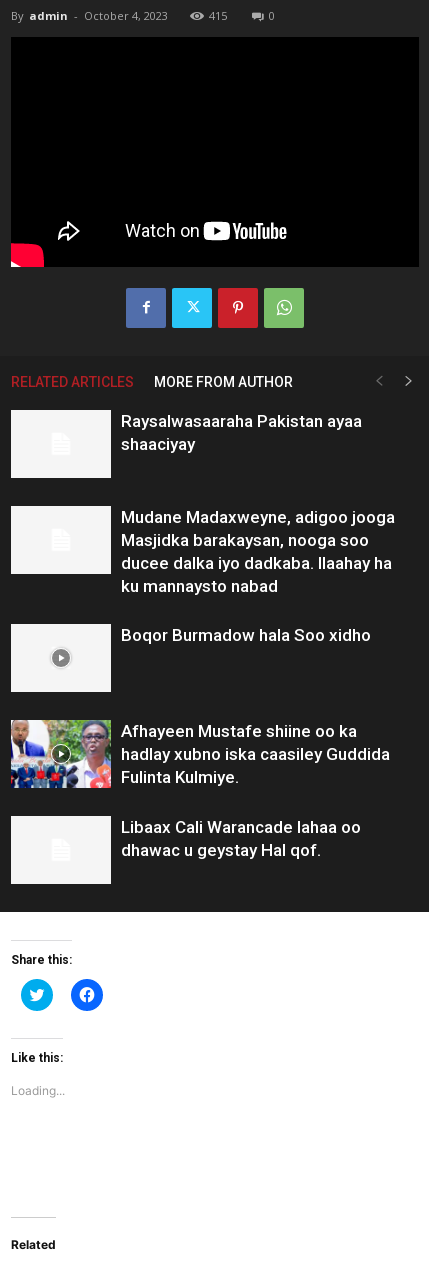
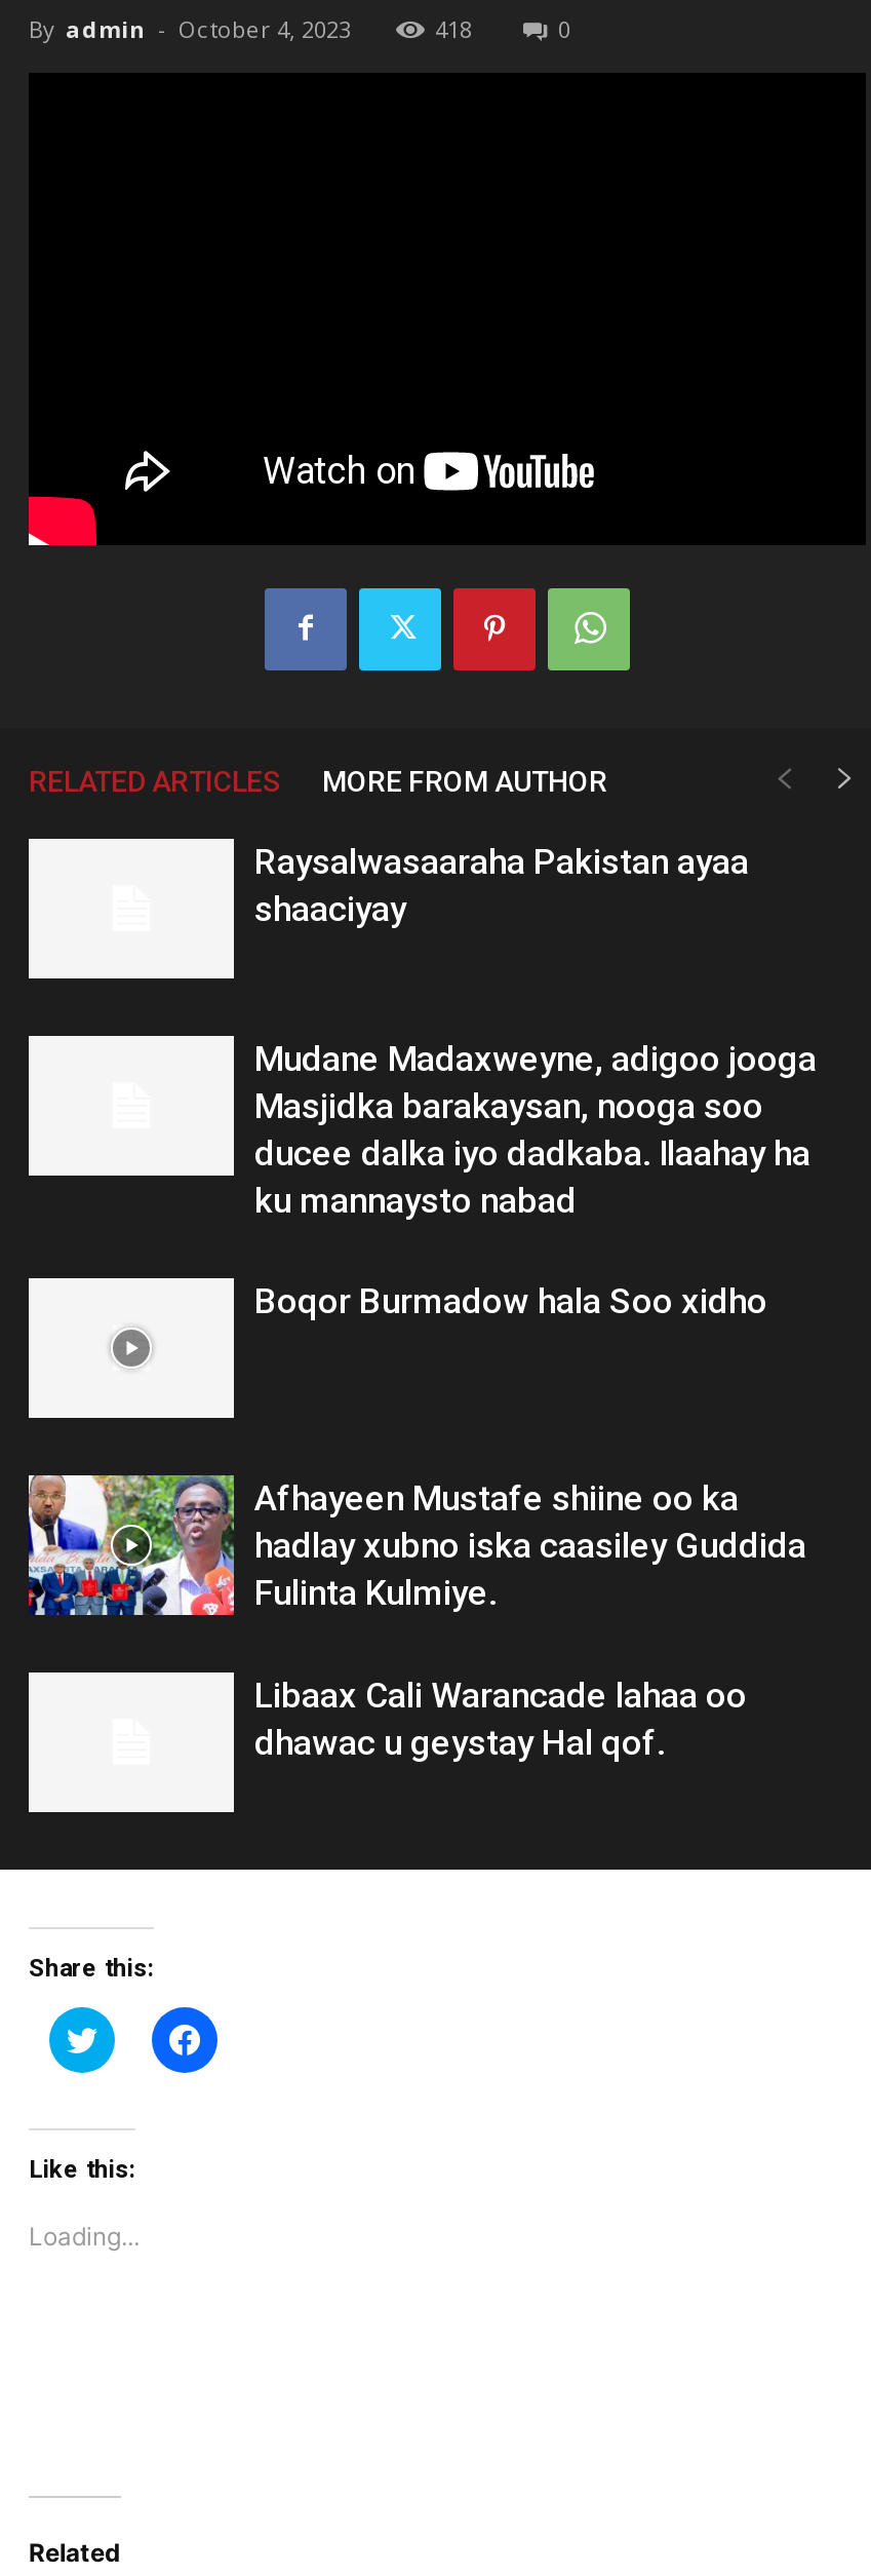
[209,8,227,23] 415 -> [435,13,472,44] 418

